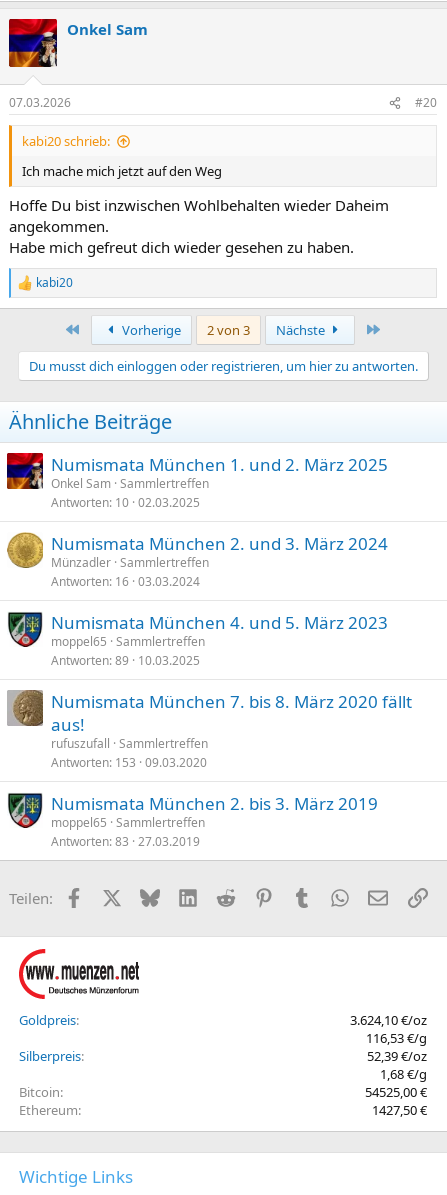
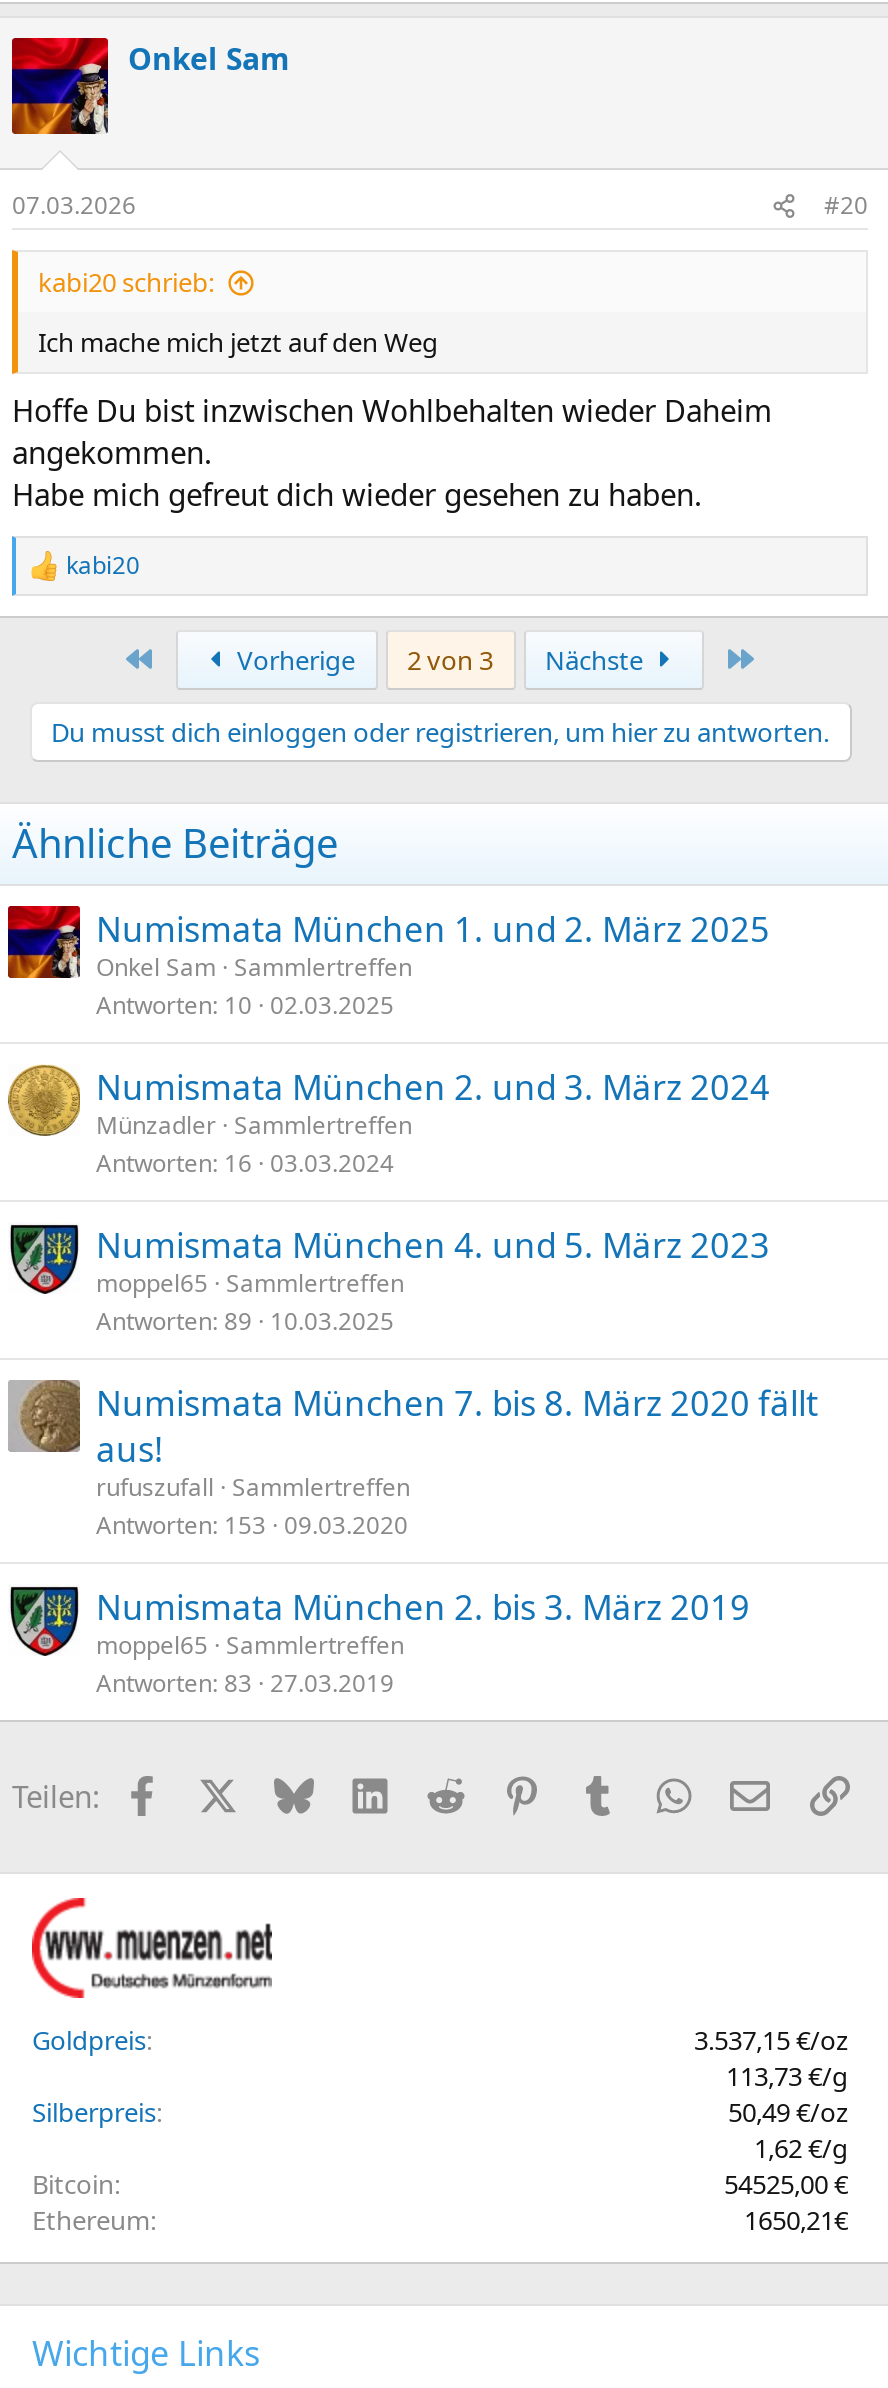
[350,1010,427,1028] 3.624,10 €/oz -> [694,2021,848,2057] 3.537,15 €/oz
[366,1028,427,1046] 116,53 €/g -> [726,2057,848,2093] 113,73 €/g
[367,1046,427,1064] 52,39 €/oz -> [728,2093,848,2129] 50,49 €/oz
[380,1064,427,1082] 1,68 €/g -> [754,2129,848,2165] 1,62 €/g
[372,1100,427,1118] 1427,50 € -> [744,2201,848,2237] 1650,21€

